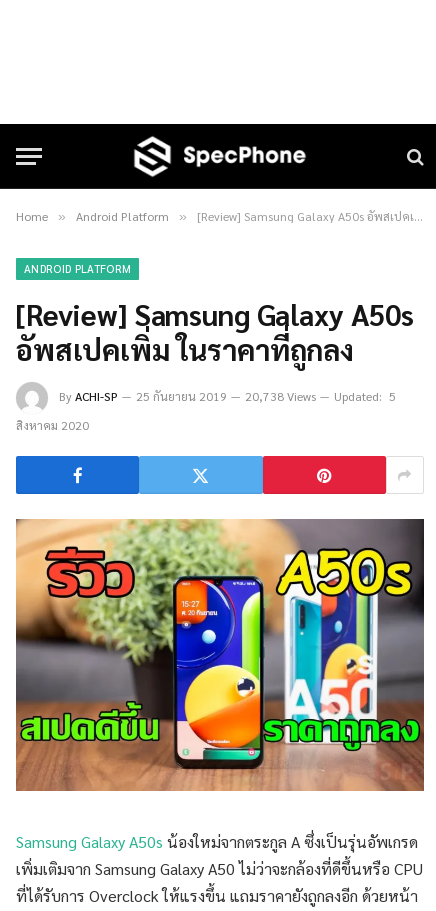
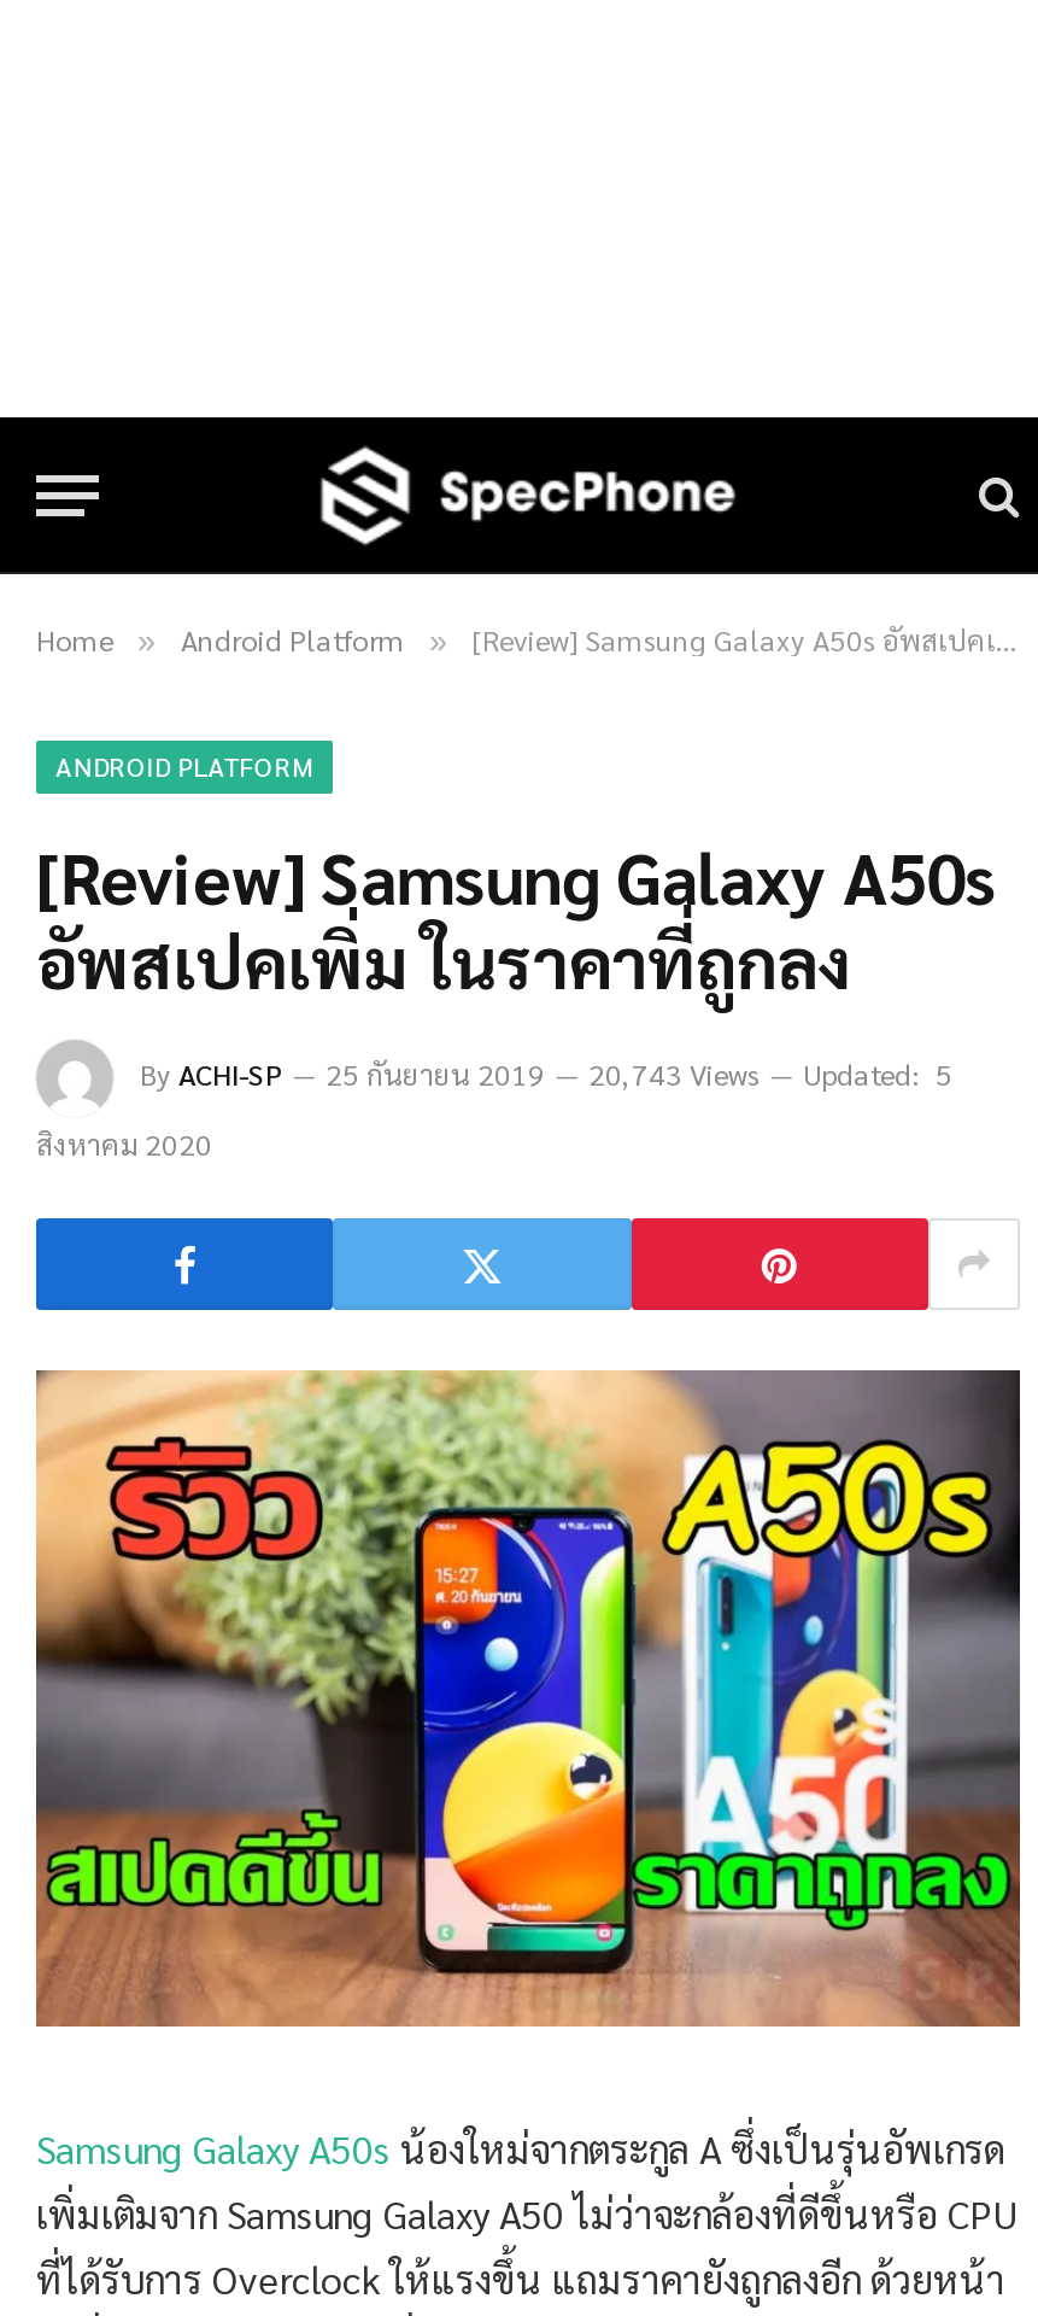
[59,388,396,404] By ACHI-SP 25 กันยายน 2019 20,738 Views Updated: 5 -> [140,1055,952,1093] By ACHI-SP 25 กันยายน 2019 20,743 Views Updated: 5

